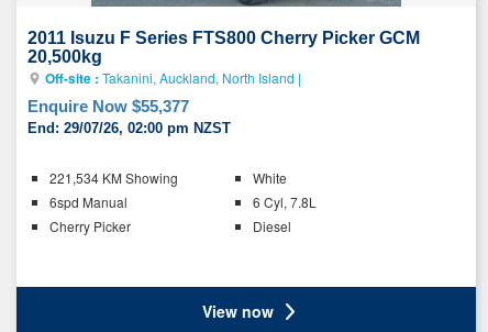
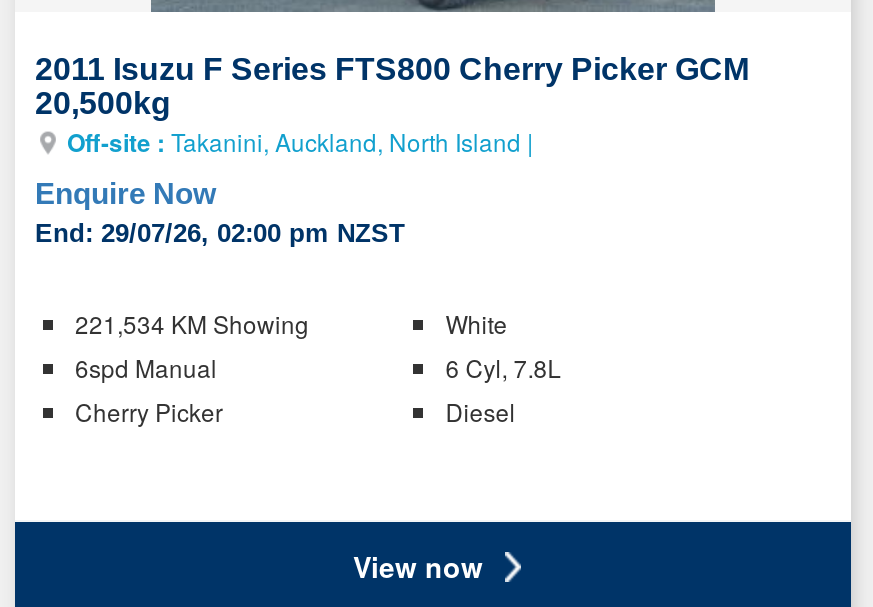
[27,97,189,116] Enquire Now $55,377 -> [35,176,217,210] Enquire Now

